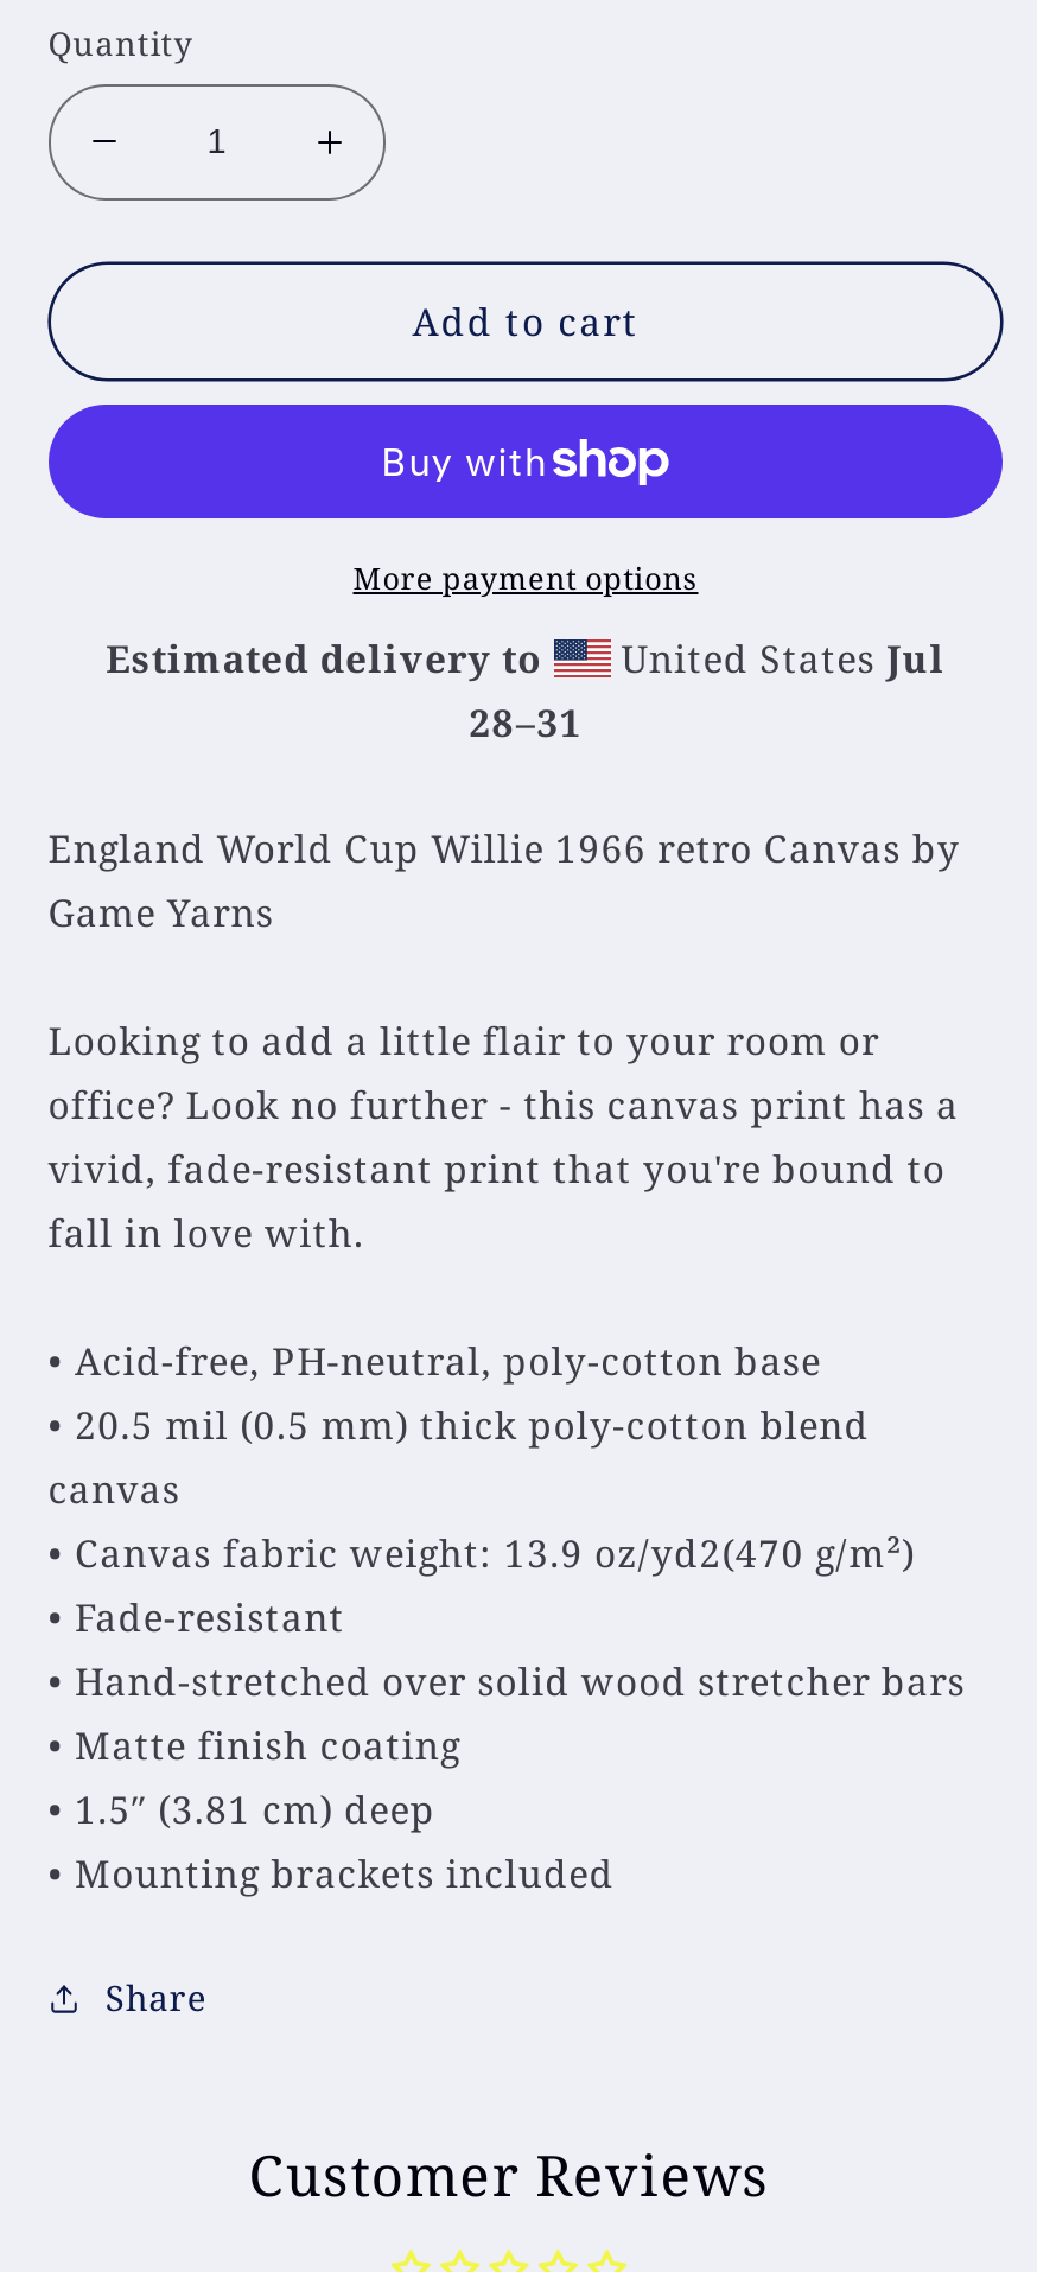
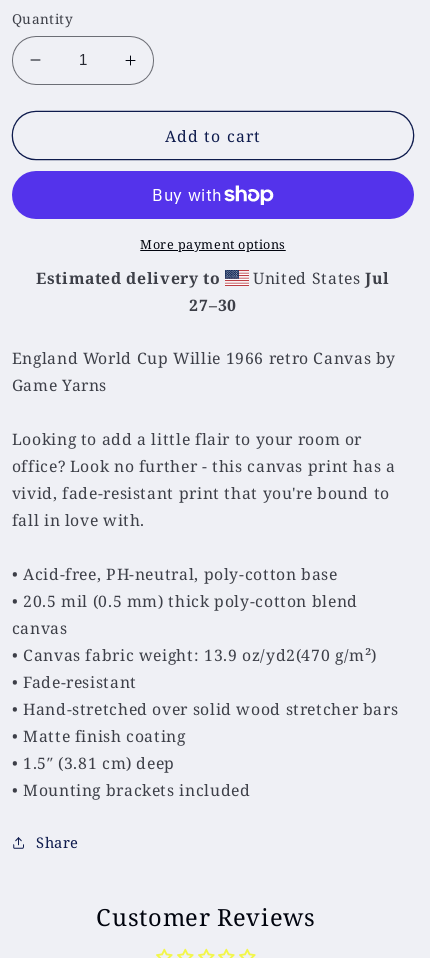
[469,695,582,748] 28–31 -> [189,294,237,316] 27–30

